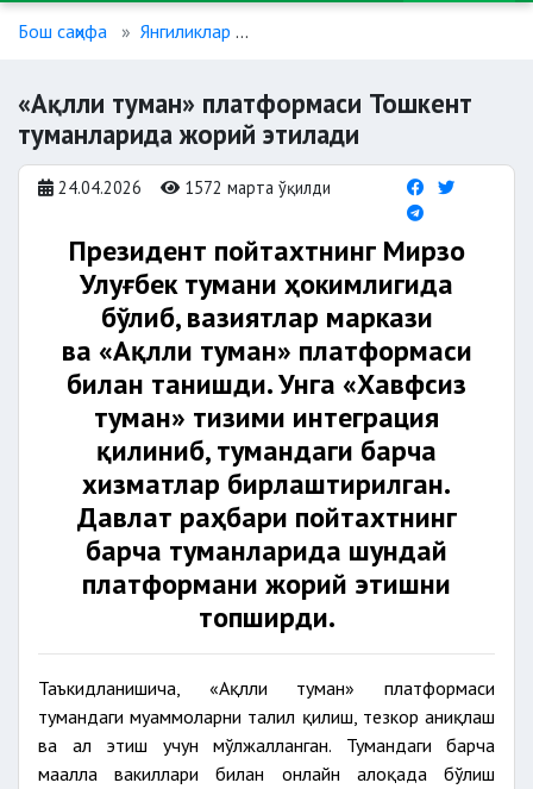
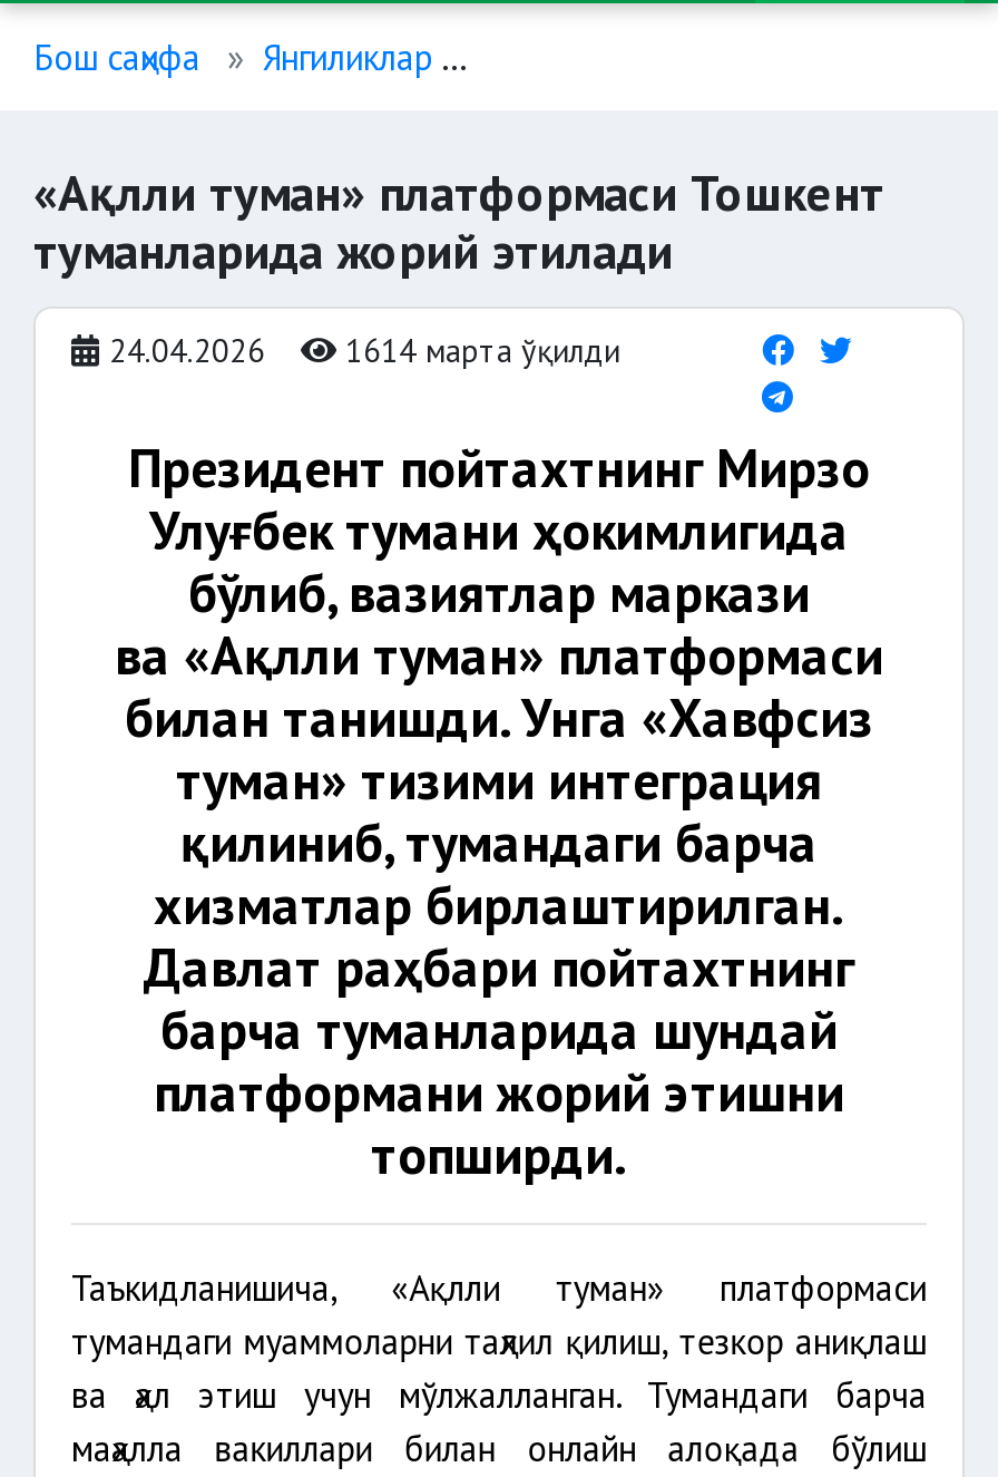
[54,176,331,199] 24.04.2026 1572 марта ўқилди -> [100,329,619,371] 24.04.2026 1614 марта ўқилди

